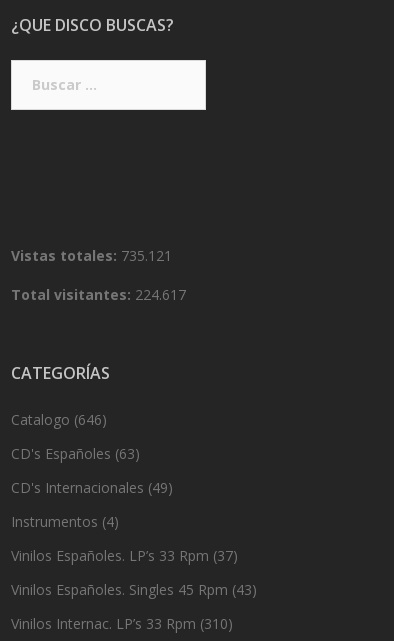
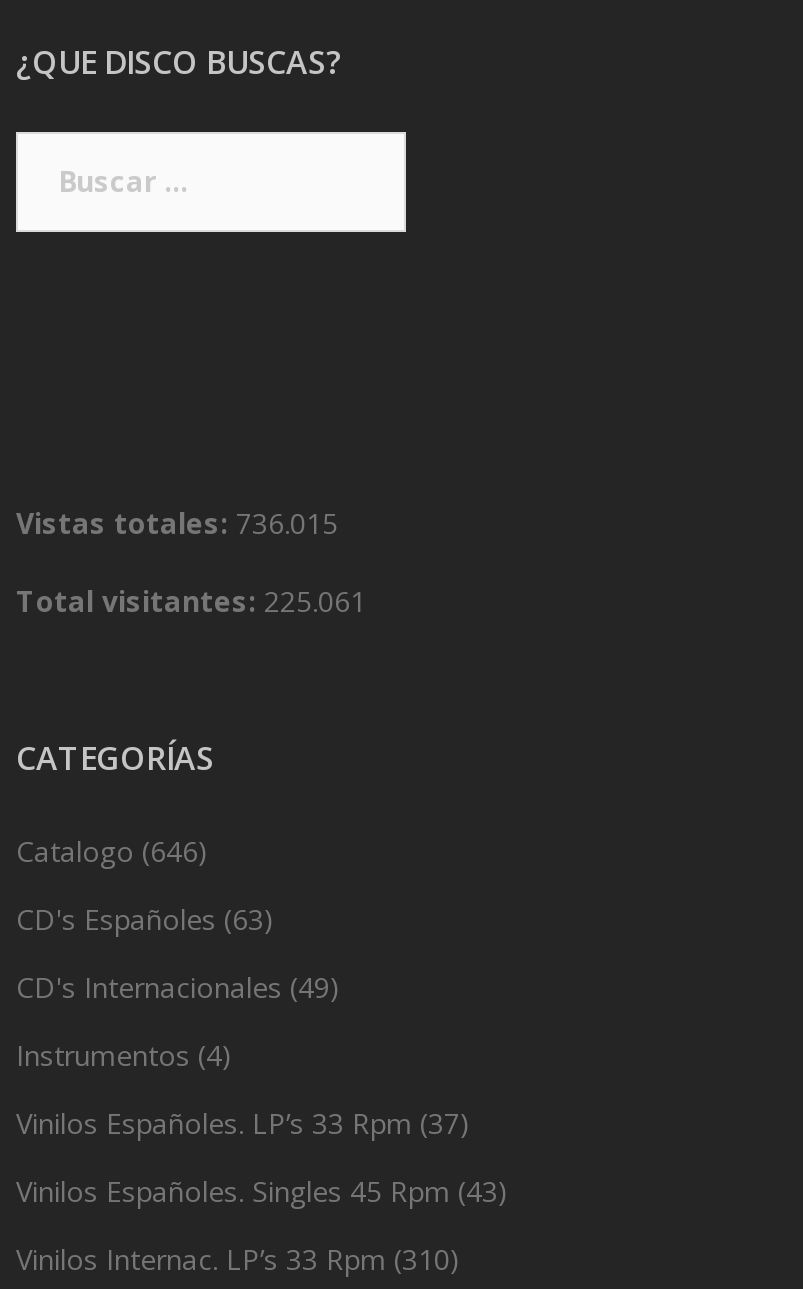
[11,246,172,265] Vistas totales: 735.121 -> [16,503,338,541] Vistas totales: 736.015
[11,285,186,304] Total visitantes: 224.617 -> [16,581,366,619] Total visitantes: 225.061

